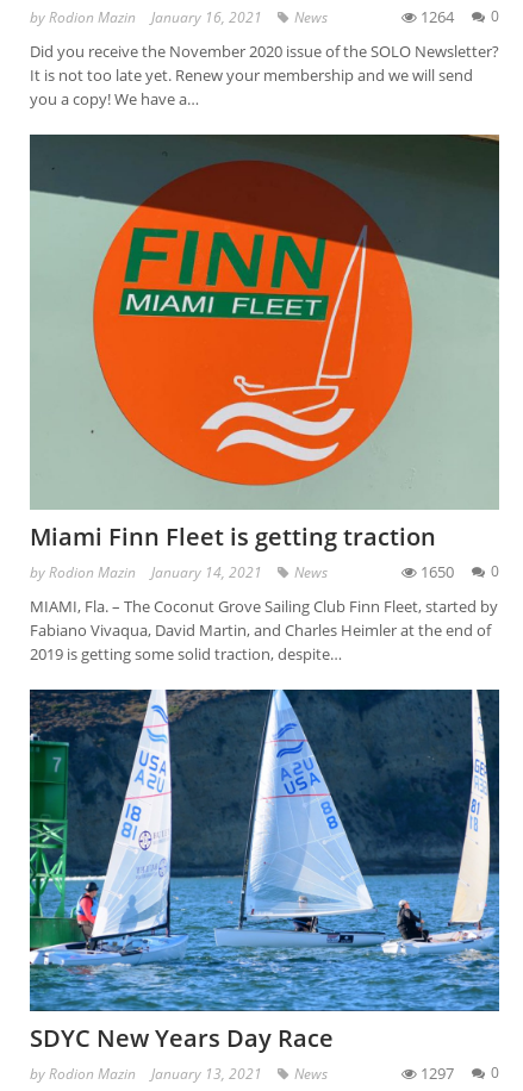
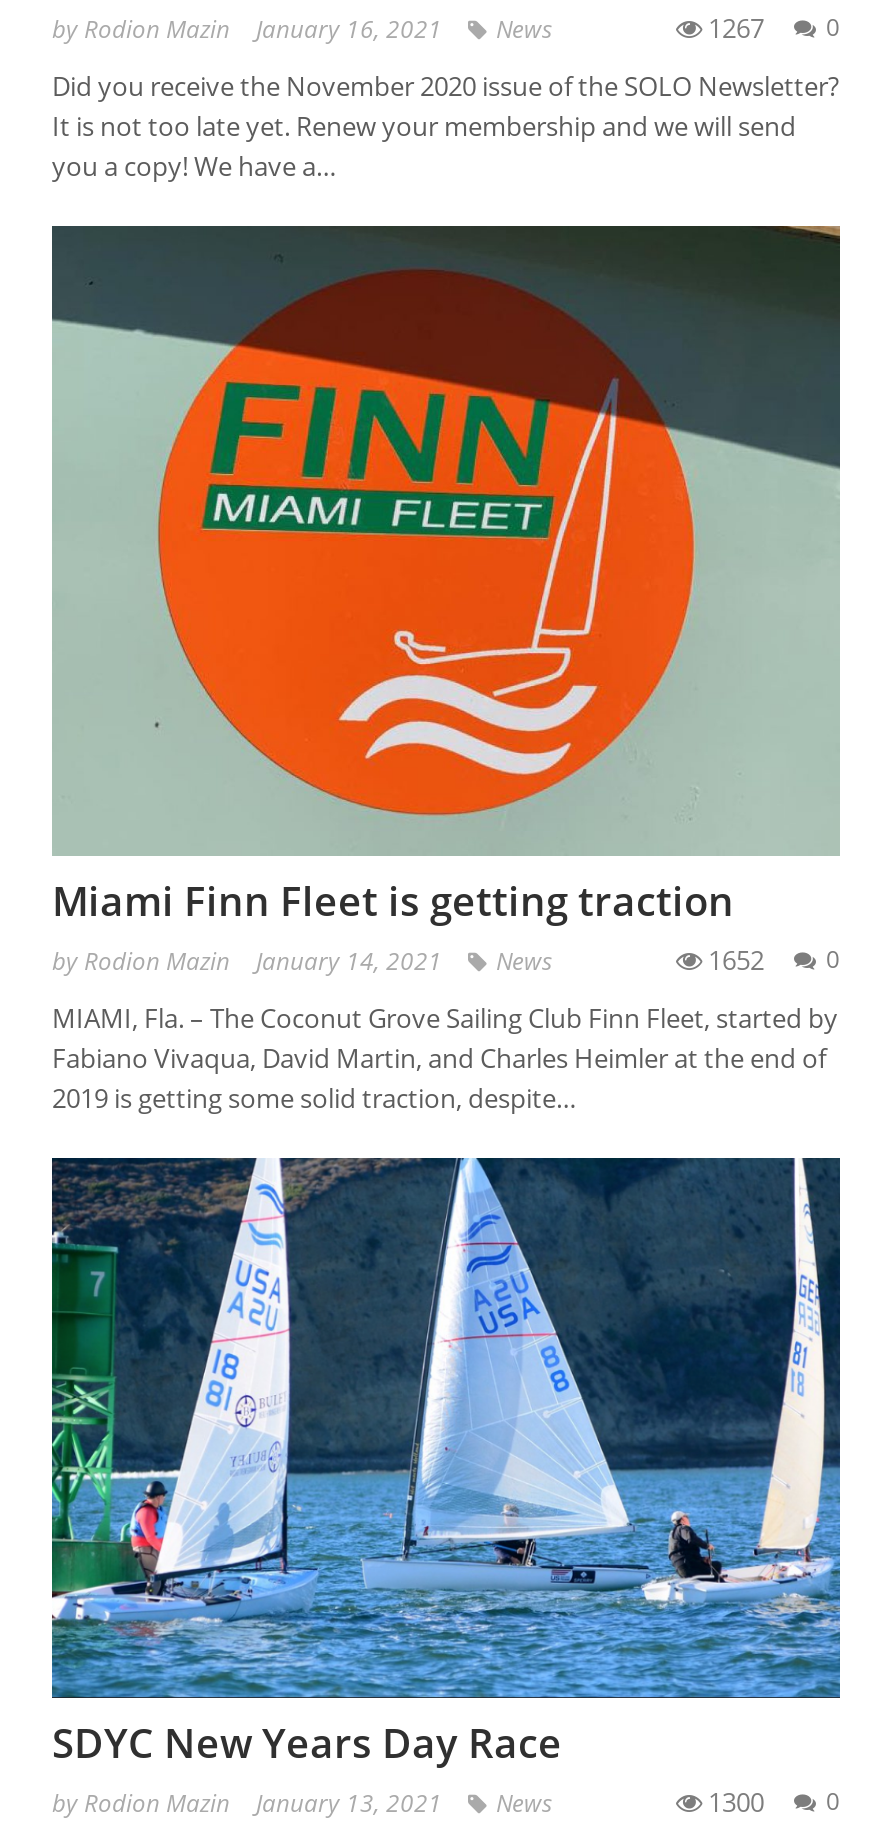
[417,6,499,27] 1264 0 -> [702,10,840,46] 1267 0
[417,561,499,583] 1650 0 -> [702,942,840,978] 1652 0
[417,1063,499,1084] 1297 0 -> [702,1785,840,1821] 1300 0

